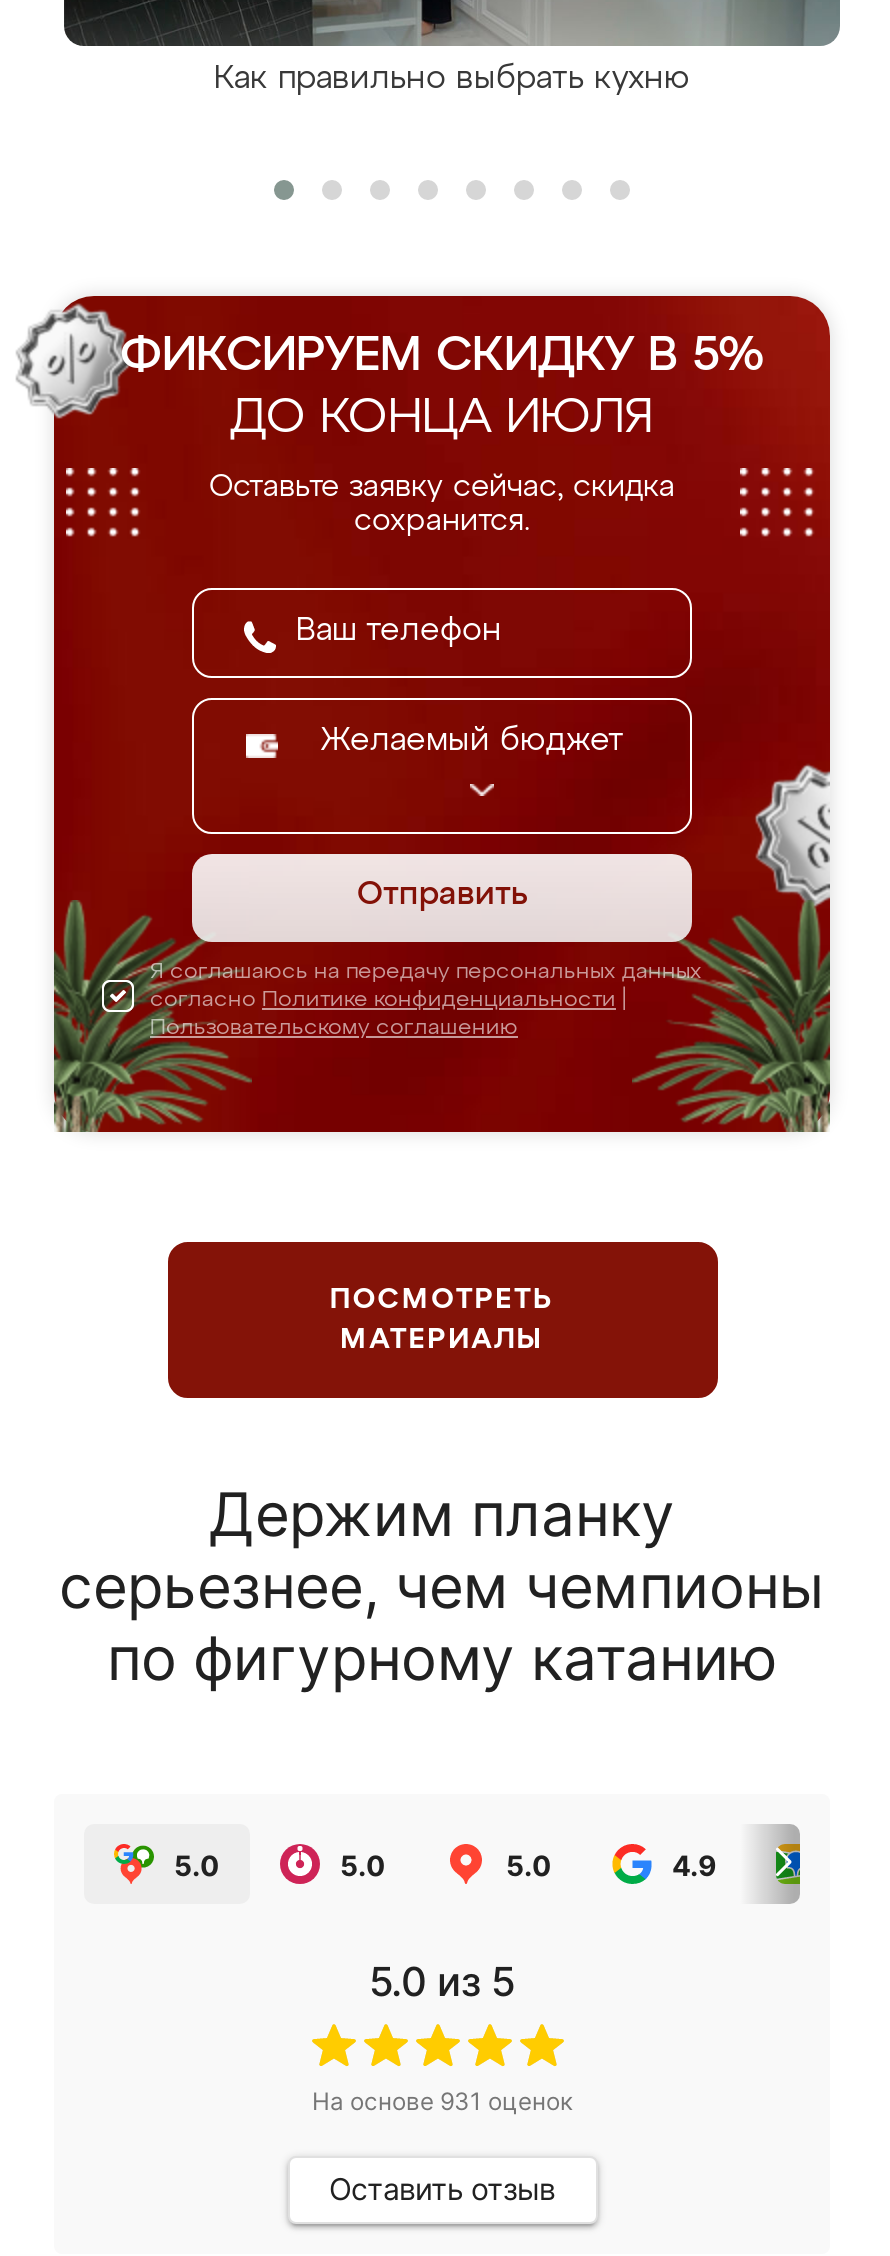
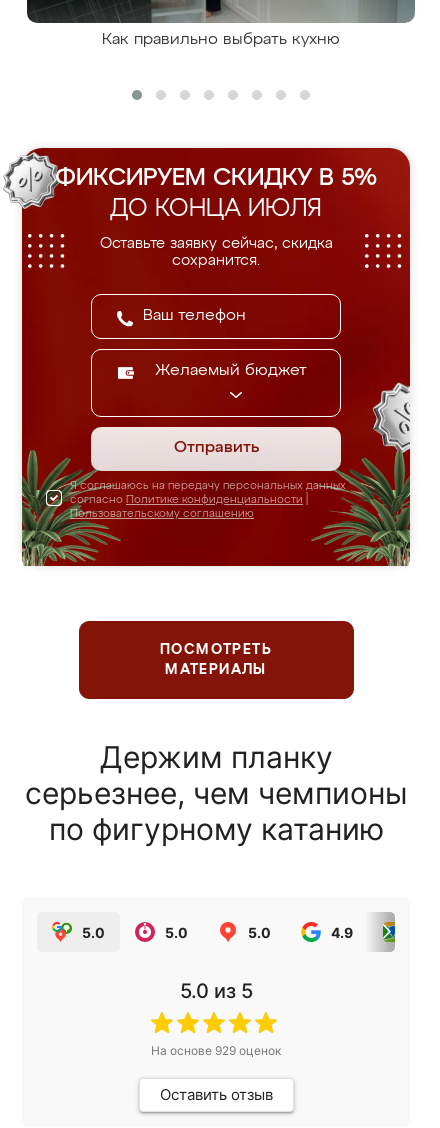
[312,2086,572,2116] На основе 931 оценок -> [151,1043,281,1058] На основе 929 оценок

